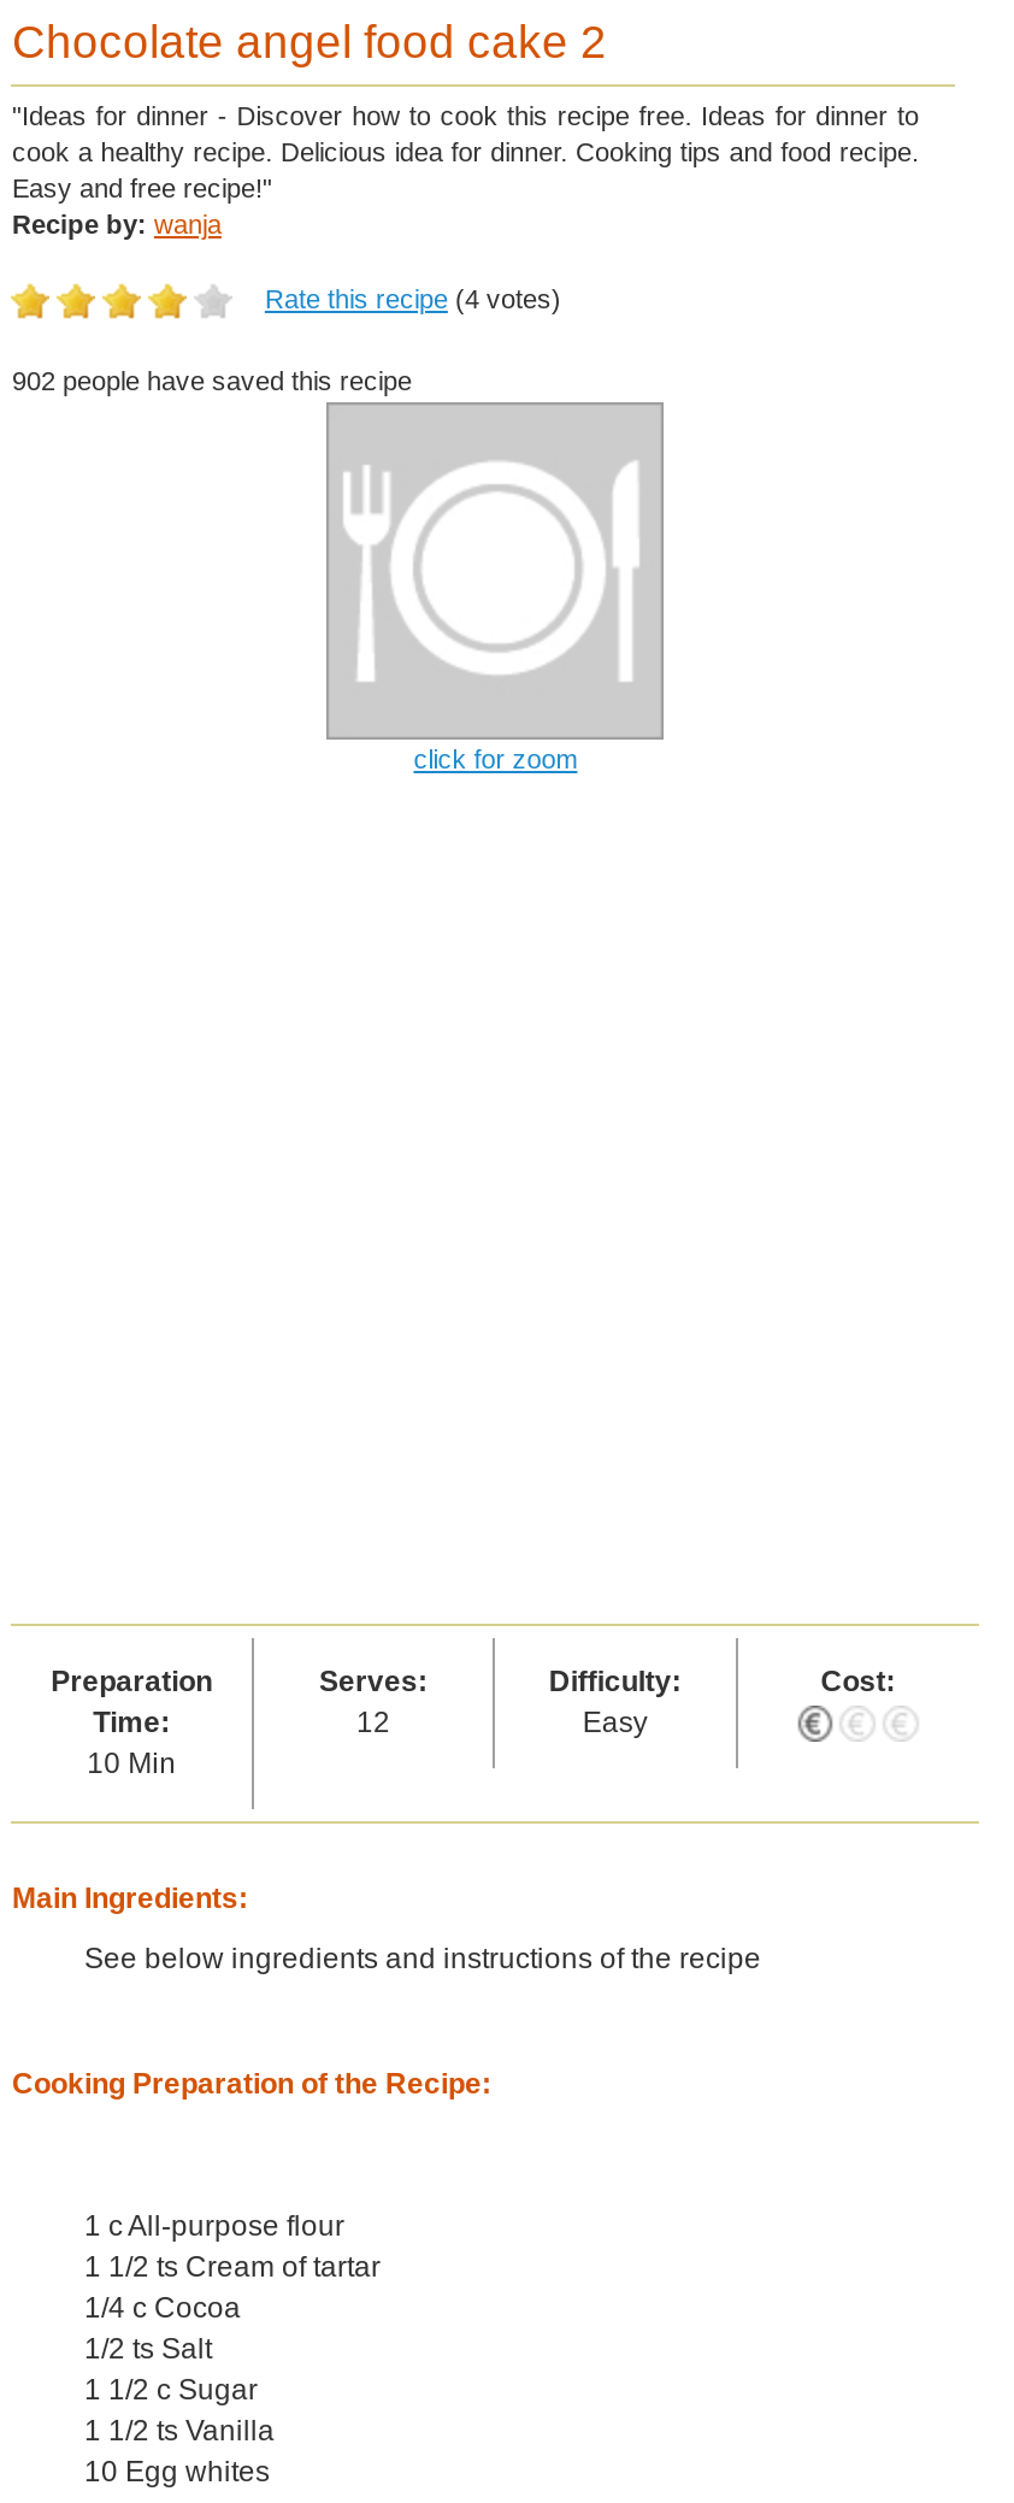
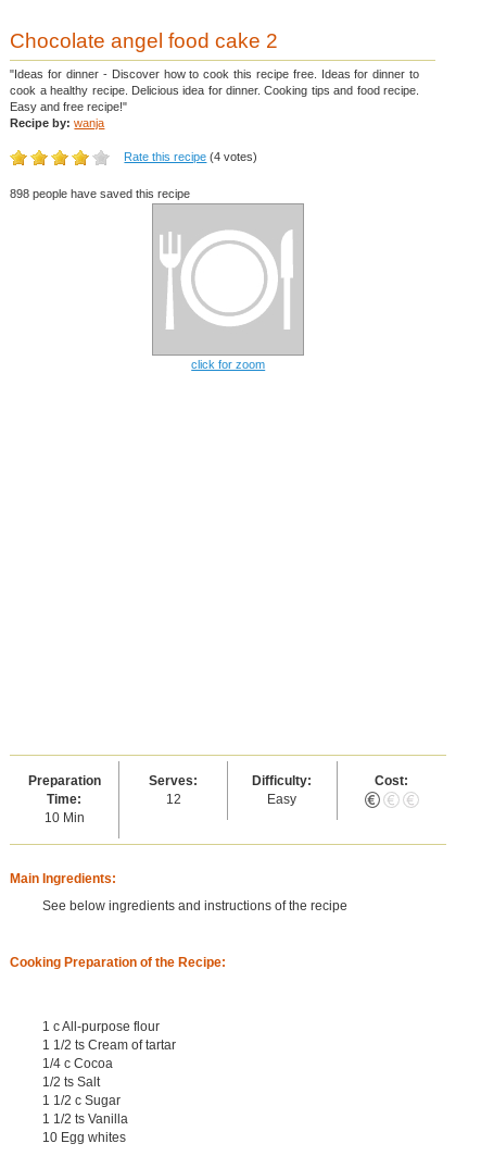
[12,366,412,395] 902 people have saved this recipe -> [10,187,190,200] 898 people have saved this recipe

